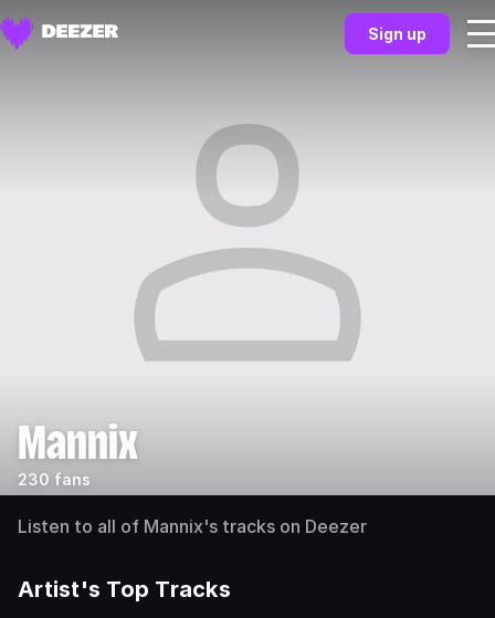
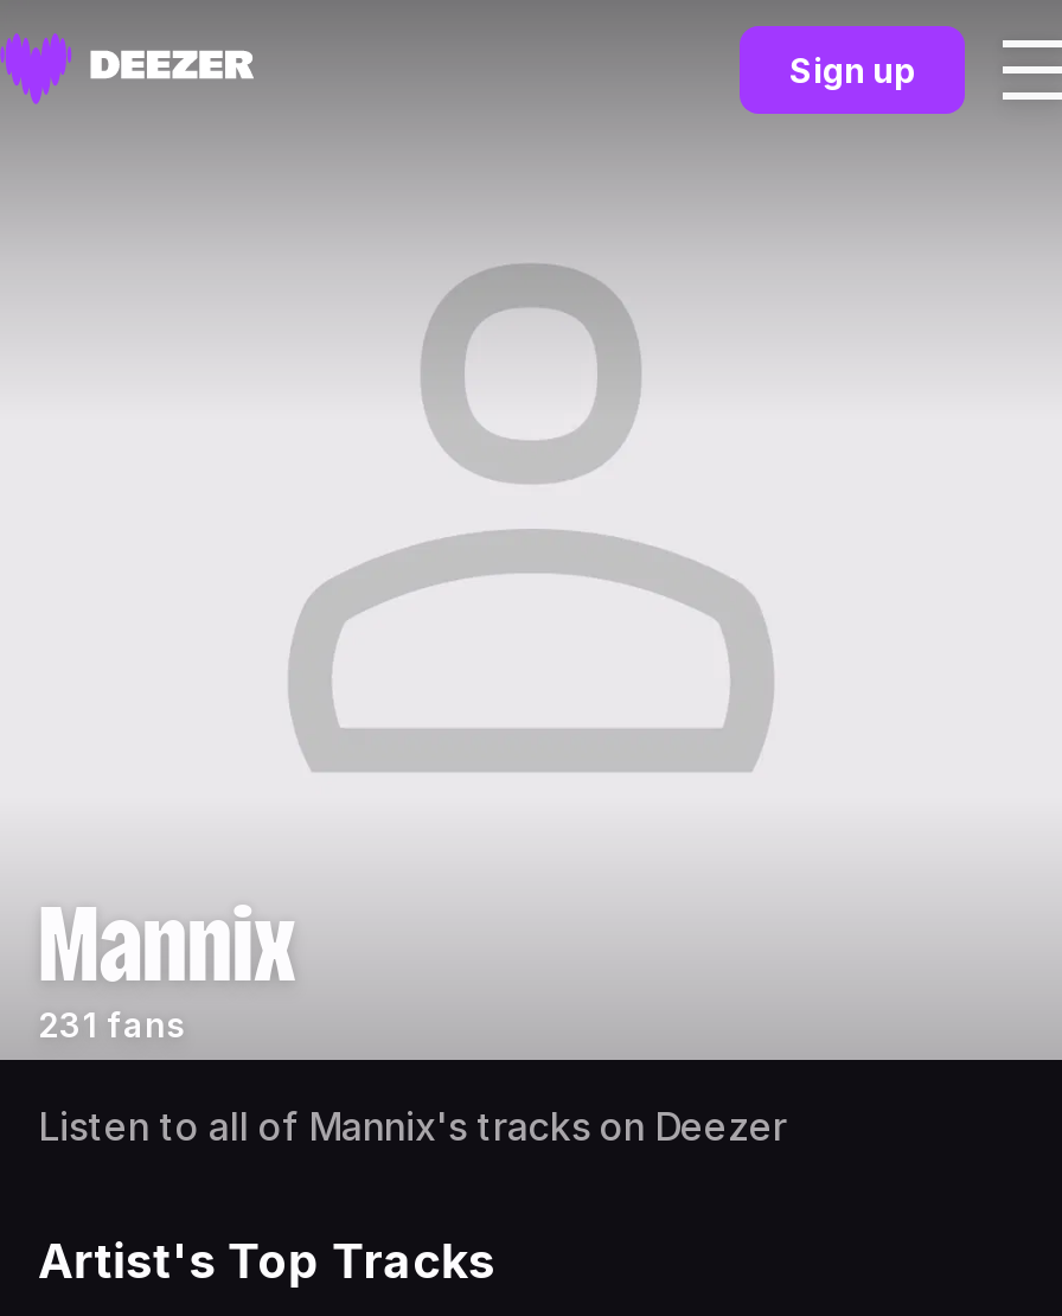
[18,469,91,488] 230 fans -> [38,1004,185,1045] 231 fans

